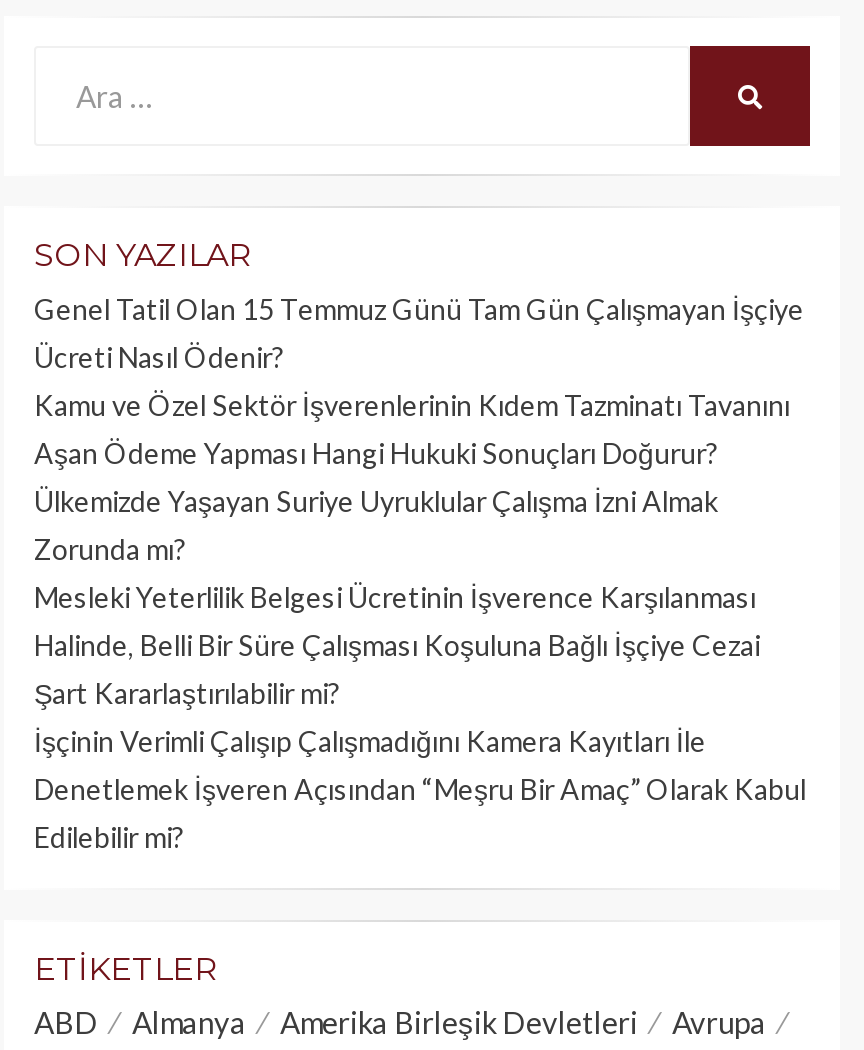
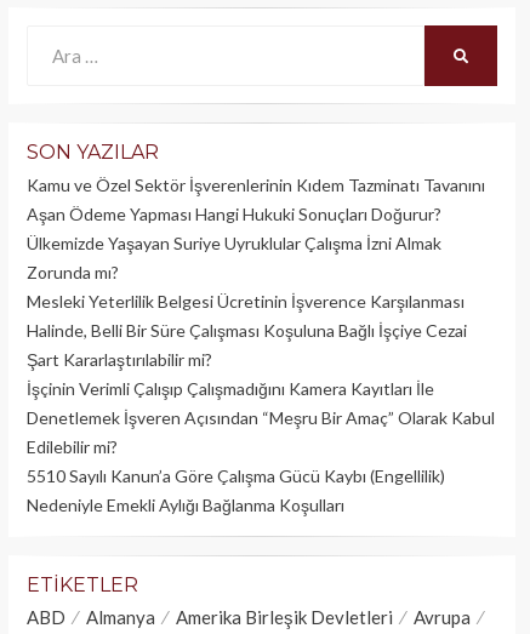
[34,292,804,374] Genel Tatil Olan 15 Temmuz Günü Tam Gün Çalışmayan İşçiye | Ücreti Nasıl Ödenir? -> none
moved [34,388,806,854] -> [27,175,495,457]: Kamu ve Özel Sektör İşverenlerinin Kıdem Tazminatı Tavanını | Aşan Ödeme Yapması Hangi Hukuki Sonuçları Doğurur? | Ülkemizde Yaşayan Suriye Uyruklular Çalışma İzni Almak | ... | Denetlemek İşveren Açısından “Meşru Bir Amaç” Olarak Kabul | Edilebilir mi?
none -> [27,466,445,515] 5510 Sayılı Kanun’a Göre Çalışma Gücü Kaybı (Engellilik) | Nedeniyle Emekli Aylığı Bağlanma Koşulları

